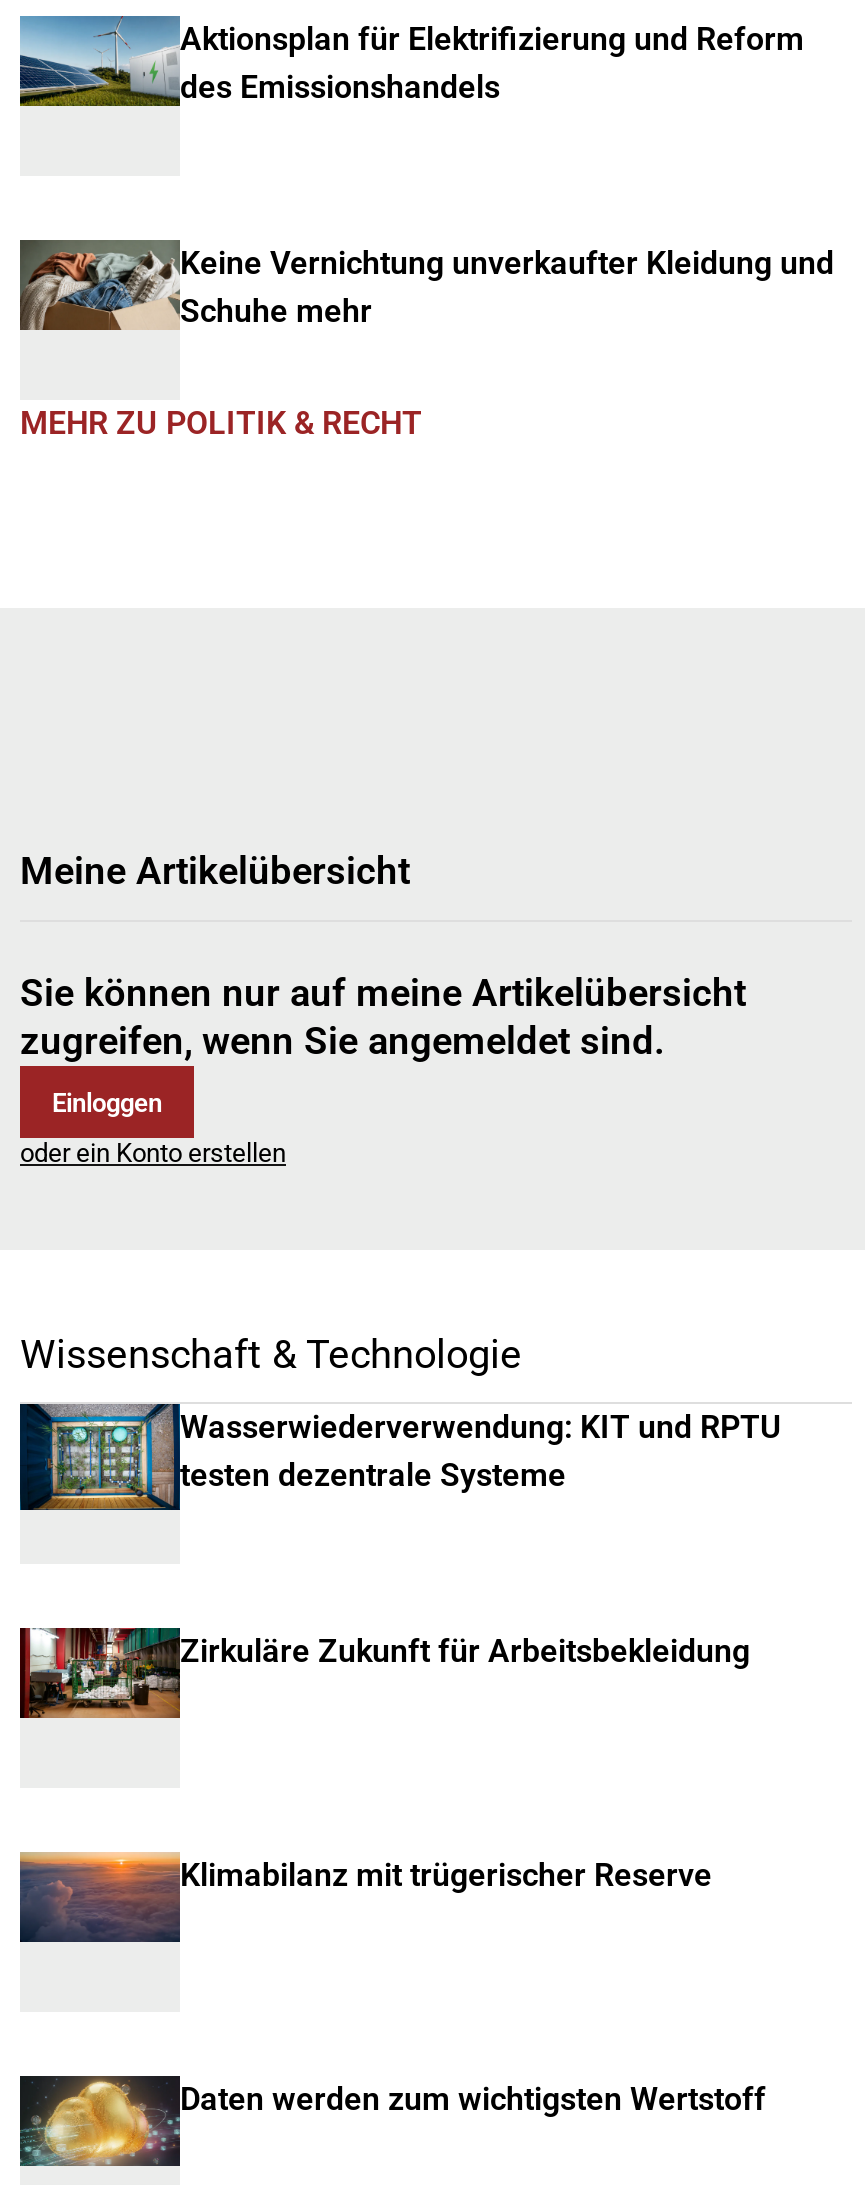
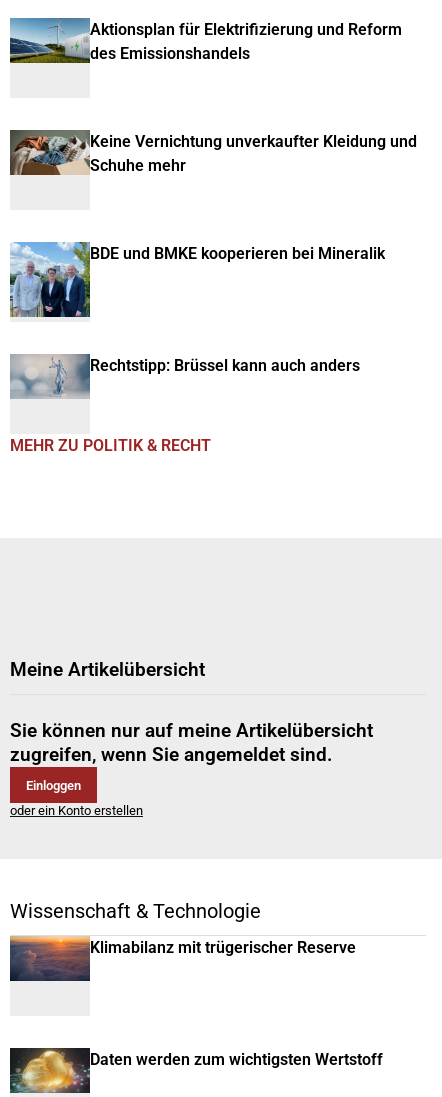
none -> [9,242,385,318] [image] | BDE und BMKE kooperieren bei Mineralik
none -> [10,354,360,399] [image] | Rechtstipp: Brüssel kann auch anders
moved [20,404,746,1378] -> [10,436,373,923]: MEHR ZU POLITIK & RECHT | Meine Artikelübersicht | Sie können nur auf meine Artikelübersicht | zugreifen, wenn Sie angemeldet sind. | Einloggen | oder ein Konto erstellen | Wissenschaft & Technologie
[18,1402,782,1512] [image] | Wasserwiederverwendung: KIT und RPTU | testen dezentrale Systeme -> none
[20,1626,750,1720] [image] | Zirkuläre Zukunft für Arbeitsbekleidung -> none

